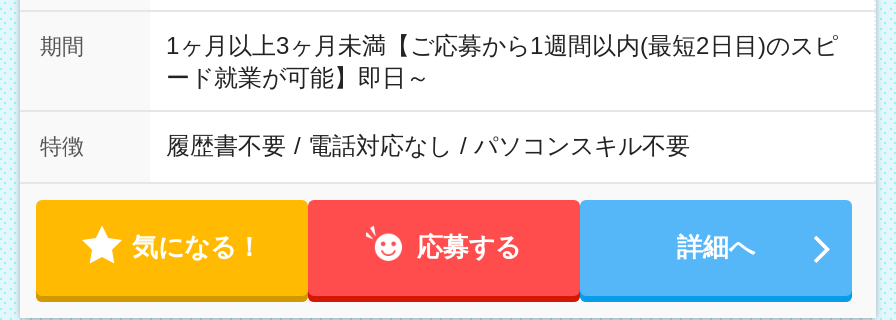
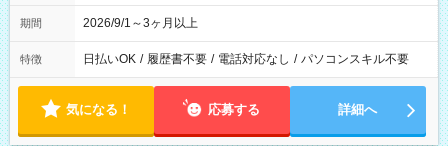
[166,32,838,92] 1ヶ月以上3ヶ月未満【ご応募から1週間以内(最短2日目)のスピ | ード就業が可能】即日～ -> [83,16,198,30] 2026/9/1～3ヶ月以上
[166,132,690,160] 履歴書不要 / 電話対応なし / パソコンスキル不要 -> [83,52,409,66] 日払いOK / 履歴書不要 / 電話対応なし / パソコンスキル不要

